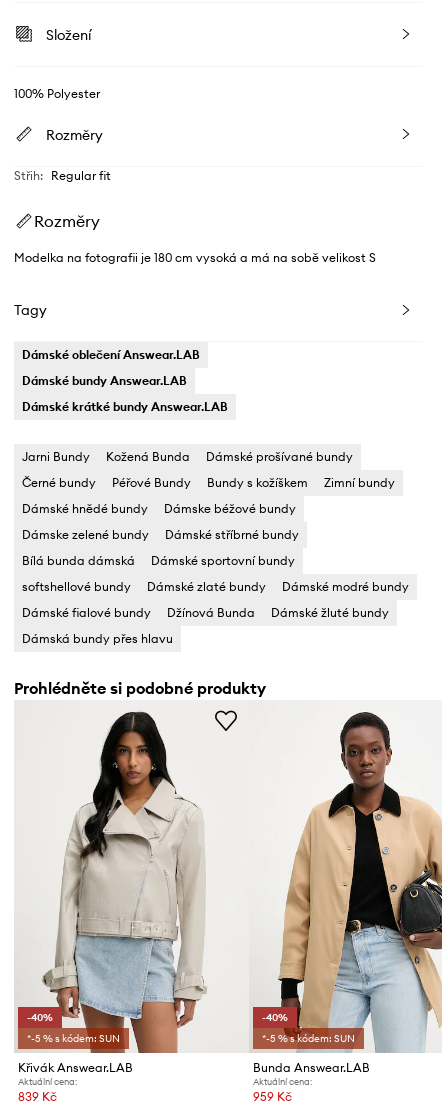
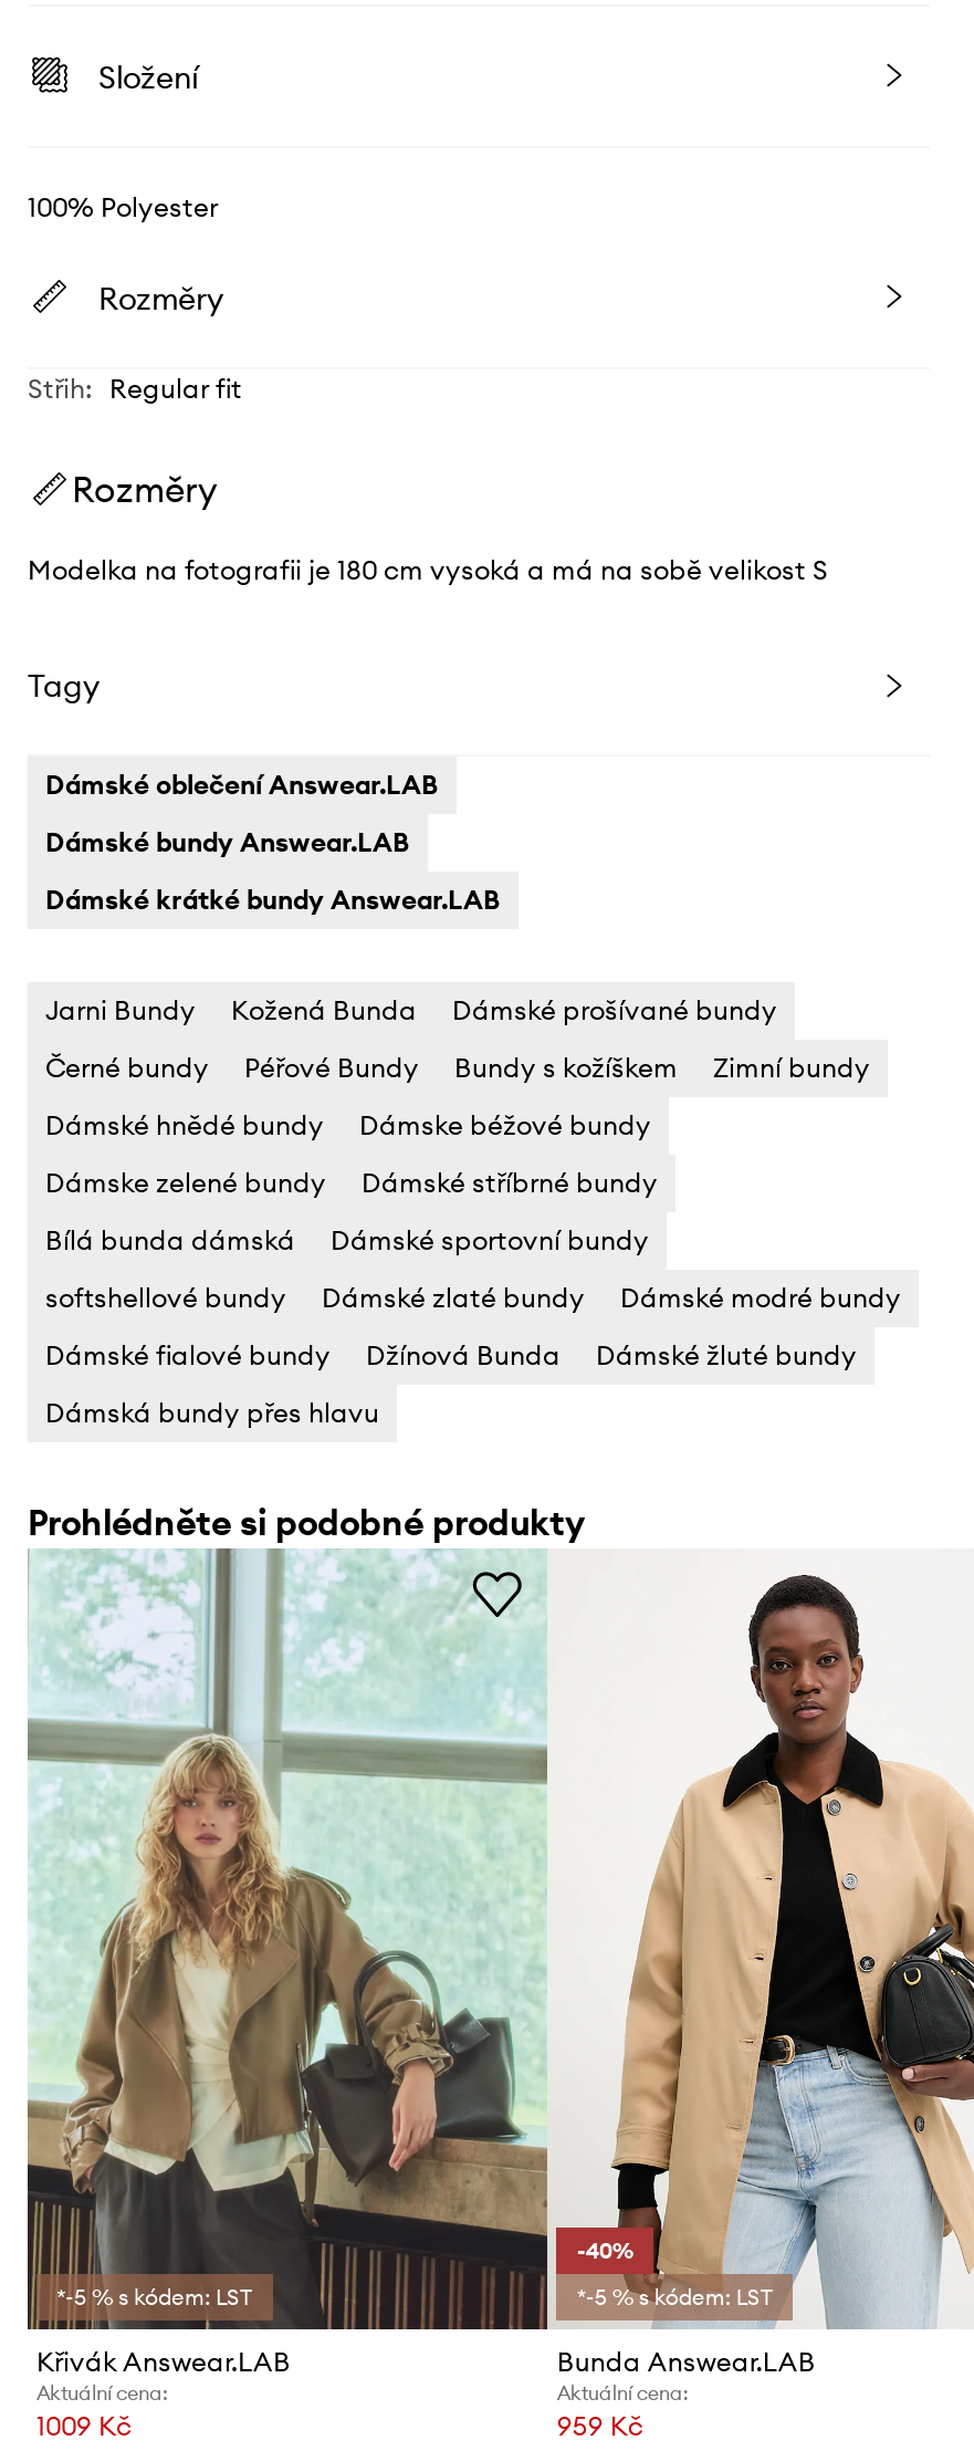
[14,701,249,1054] [image] | -40% | *-5 % s kódem: SUN -> [25,1551,549,2332] [image] | *-5 % s kódem: LST
[262,1032,355,1045] *-5 % s kódem: SUN -> [577,2283,774,2312] *-5 % s kódem: LST
[18,1089,57,1104] 839 Kč -> [36,2409,132,2442] 1009 Kč

